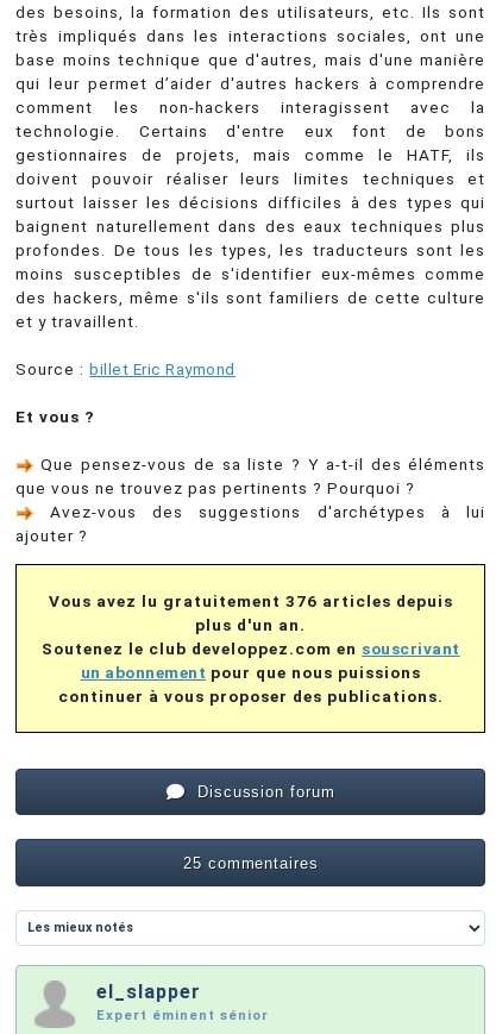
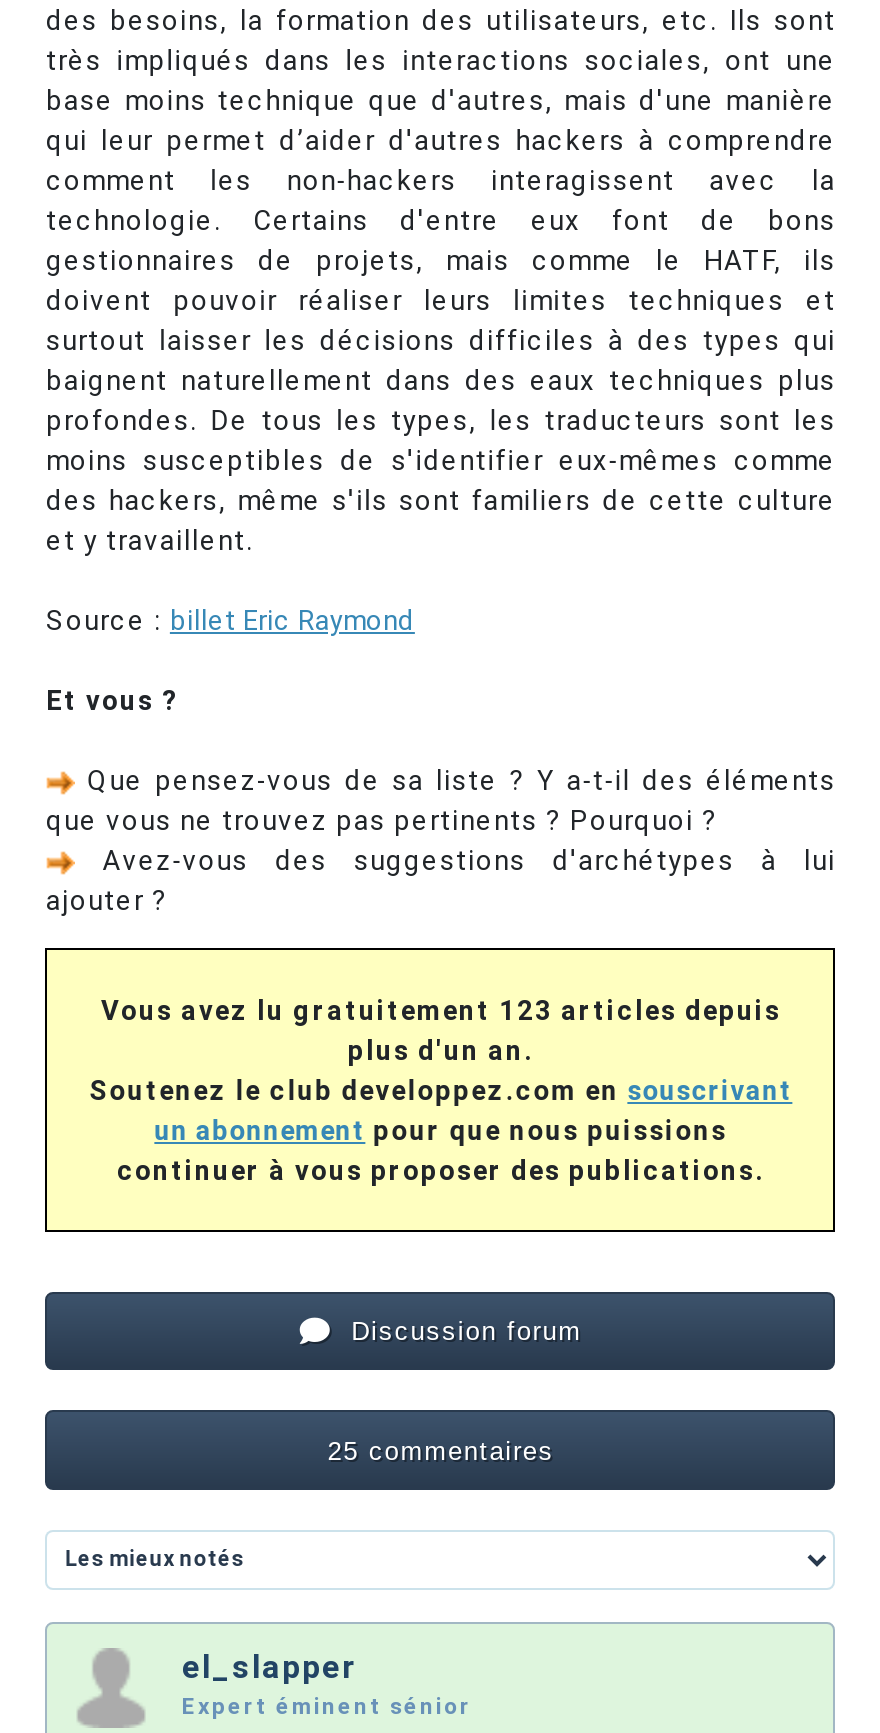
[49,591,453,610] Vous avez lu gratuitement 376 articles depuis -> [101,994,781,1026] Vous avez lu gratuitement 123 articles depuis

